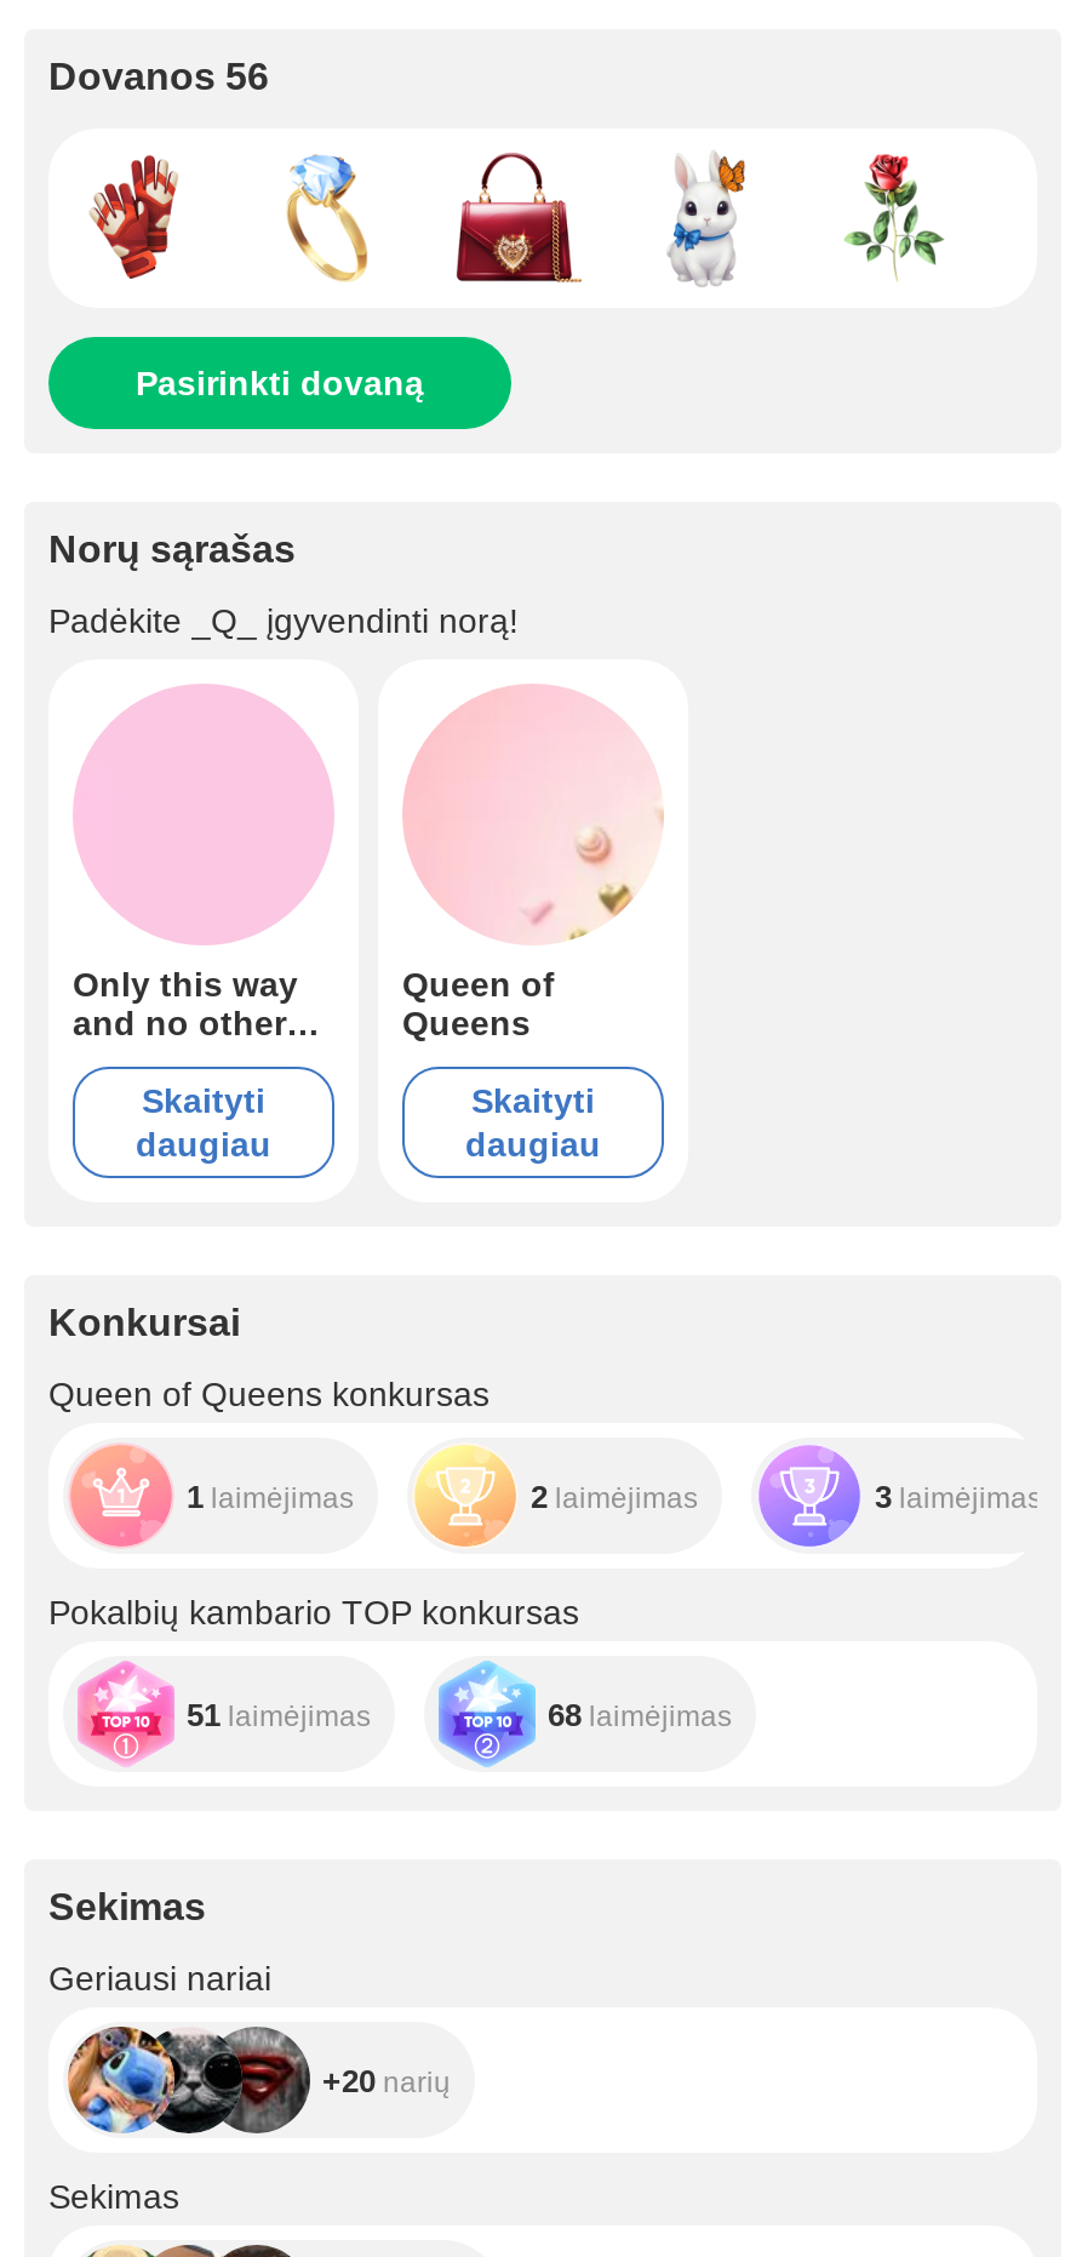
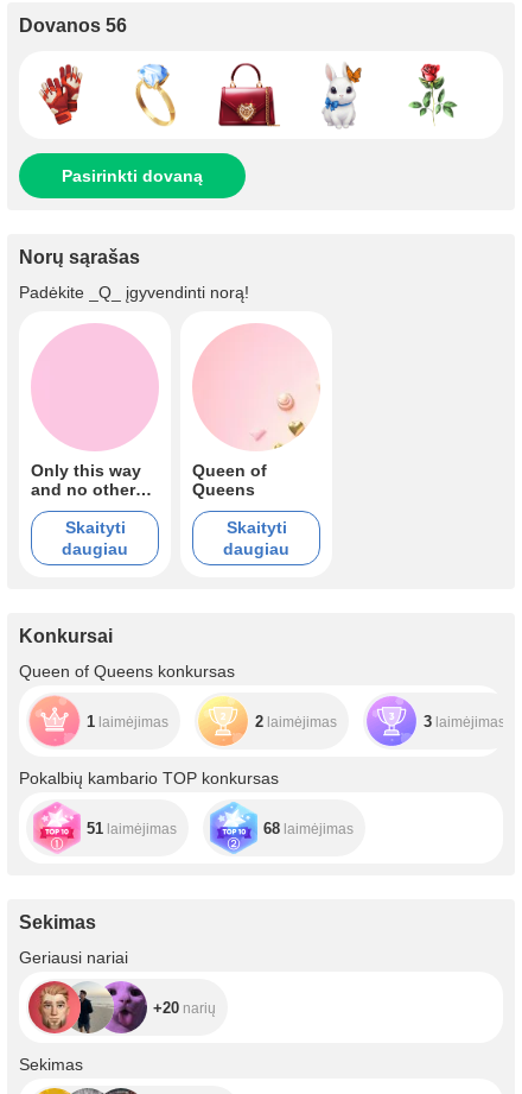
[68,2024,310,2133] [image] -> [27,980,147,1035] [image]

